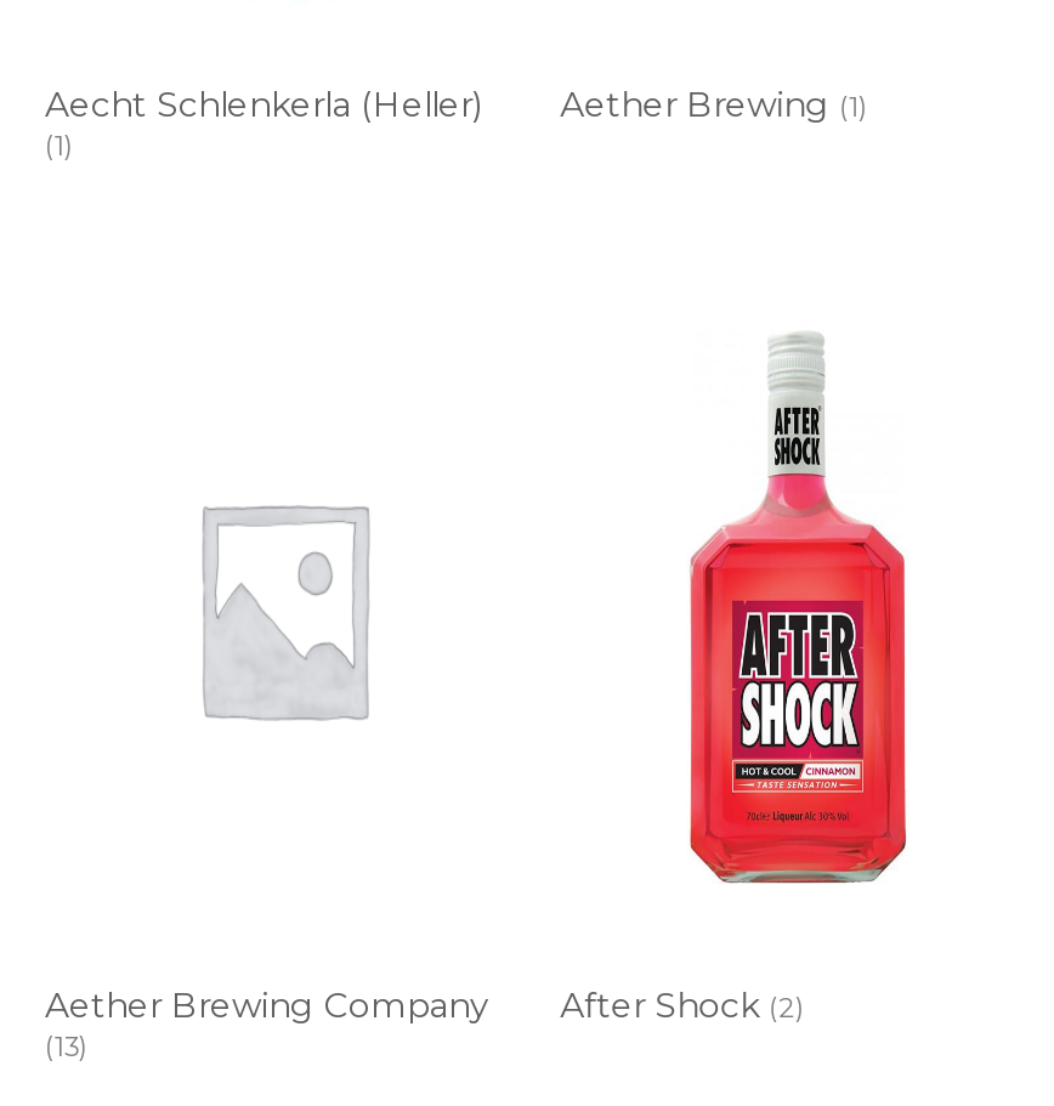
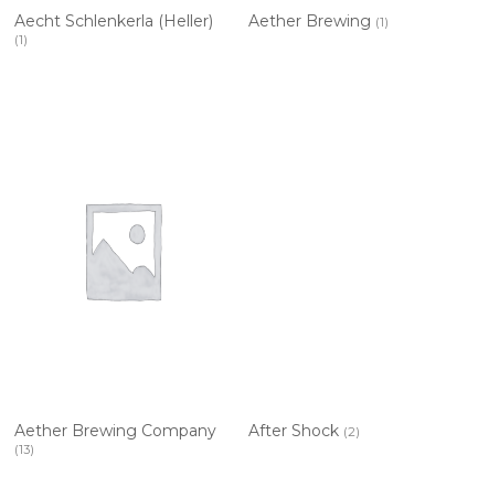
[688,333,909,886] [image] -> none

